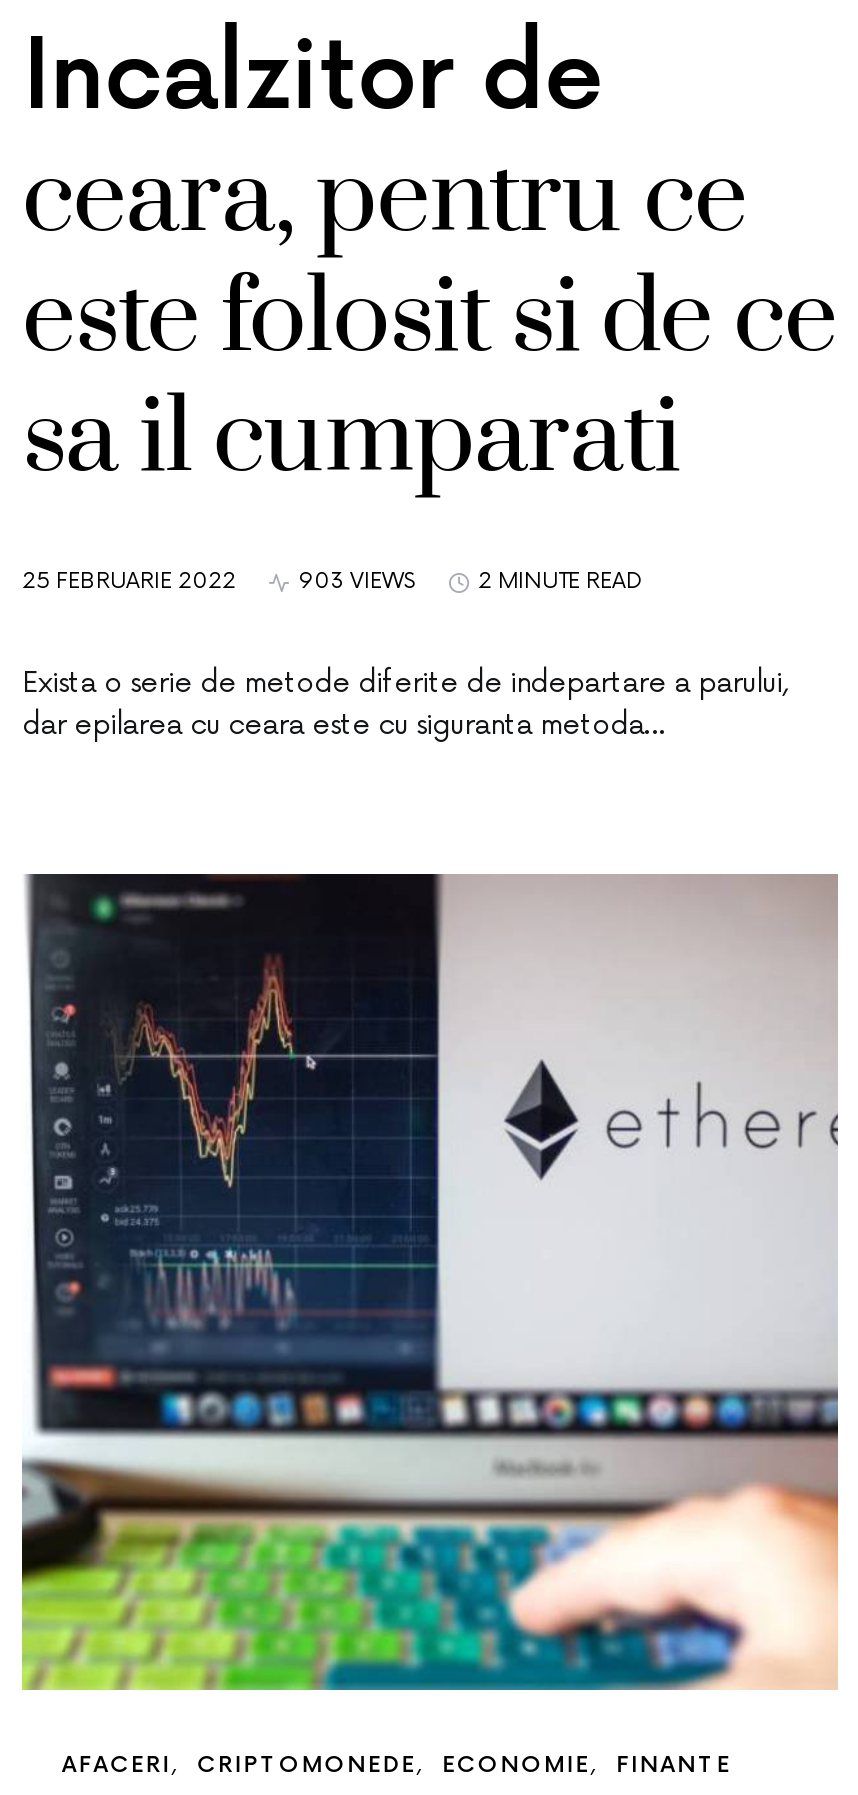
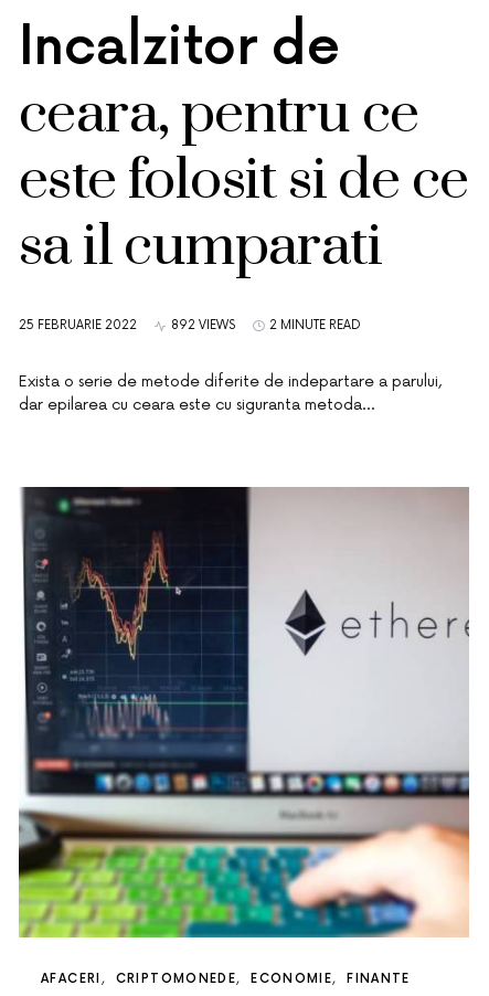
[298,568,416,594] 903 VIEWS -> [171,318,235,332] 892 VIEWS

